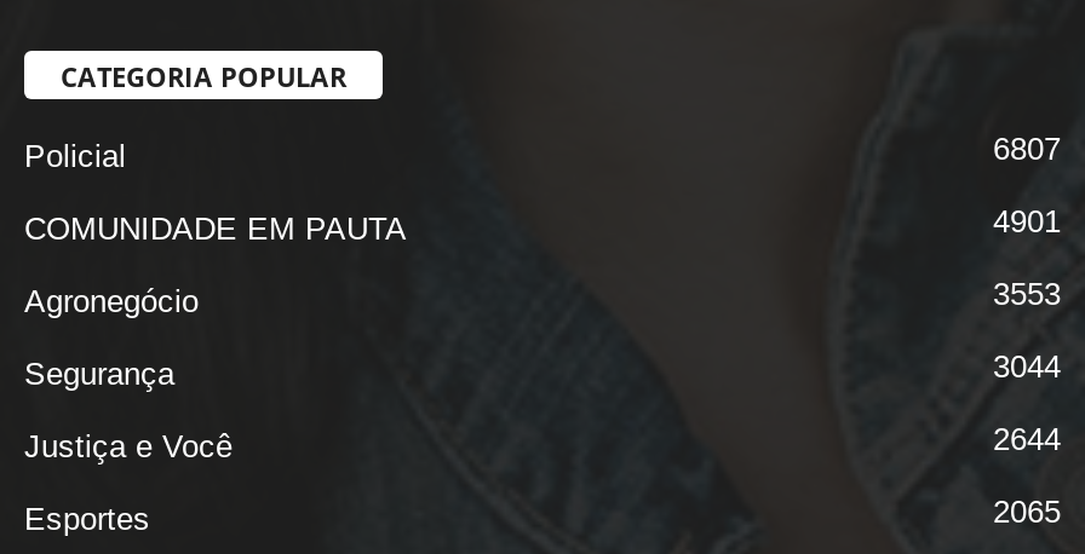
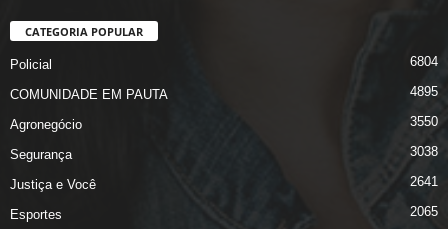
[993,131,1061,168] 6807 -> [410,54,438,69] 6804
[993,204,1061,240] 4901 -> [410,84,438,99] 4895
[993,277,1061,313] 3553 -> [410,114,438,129] 3550
[993,349,1061,385] 3044 -> [410,144,438,159] 3038
[993,422,1061,458] 2644 -> [410,174,438,189] 2641

